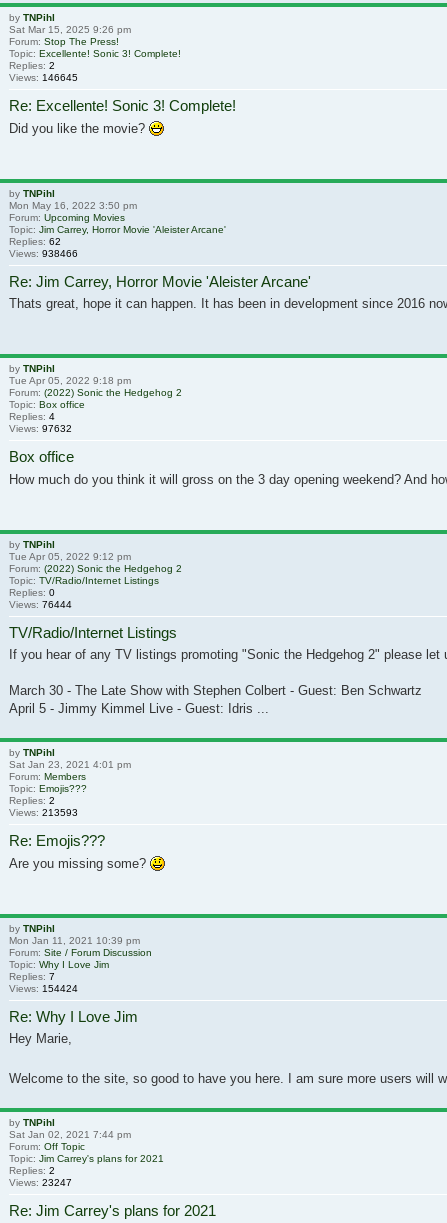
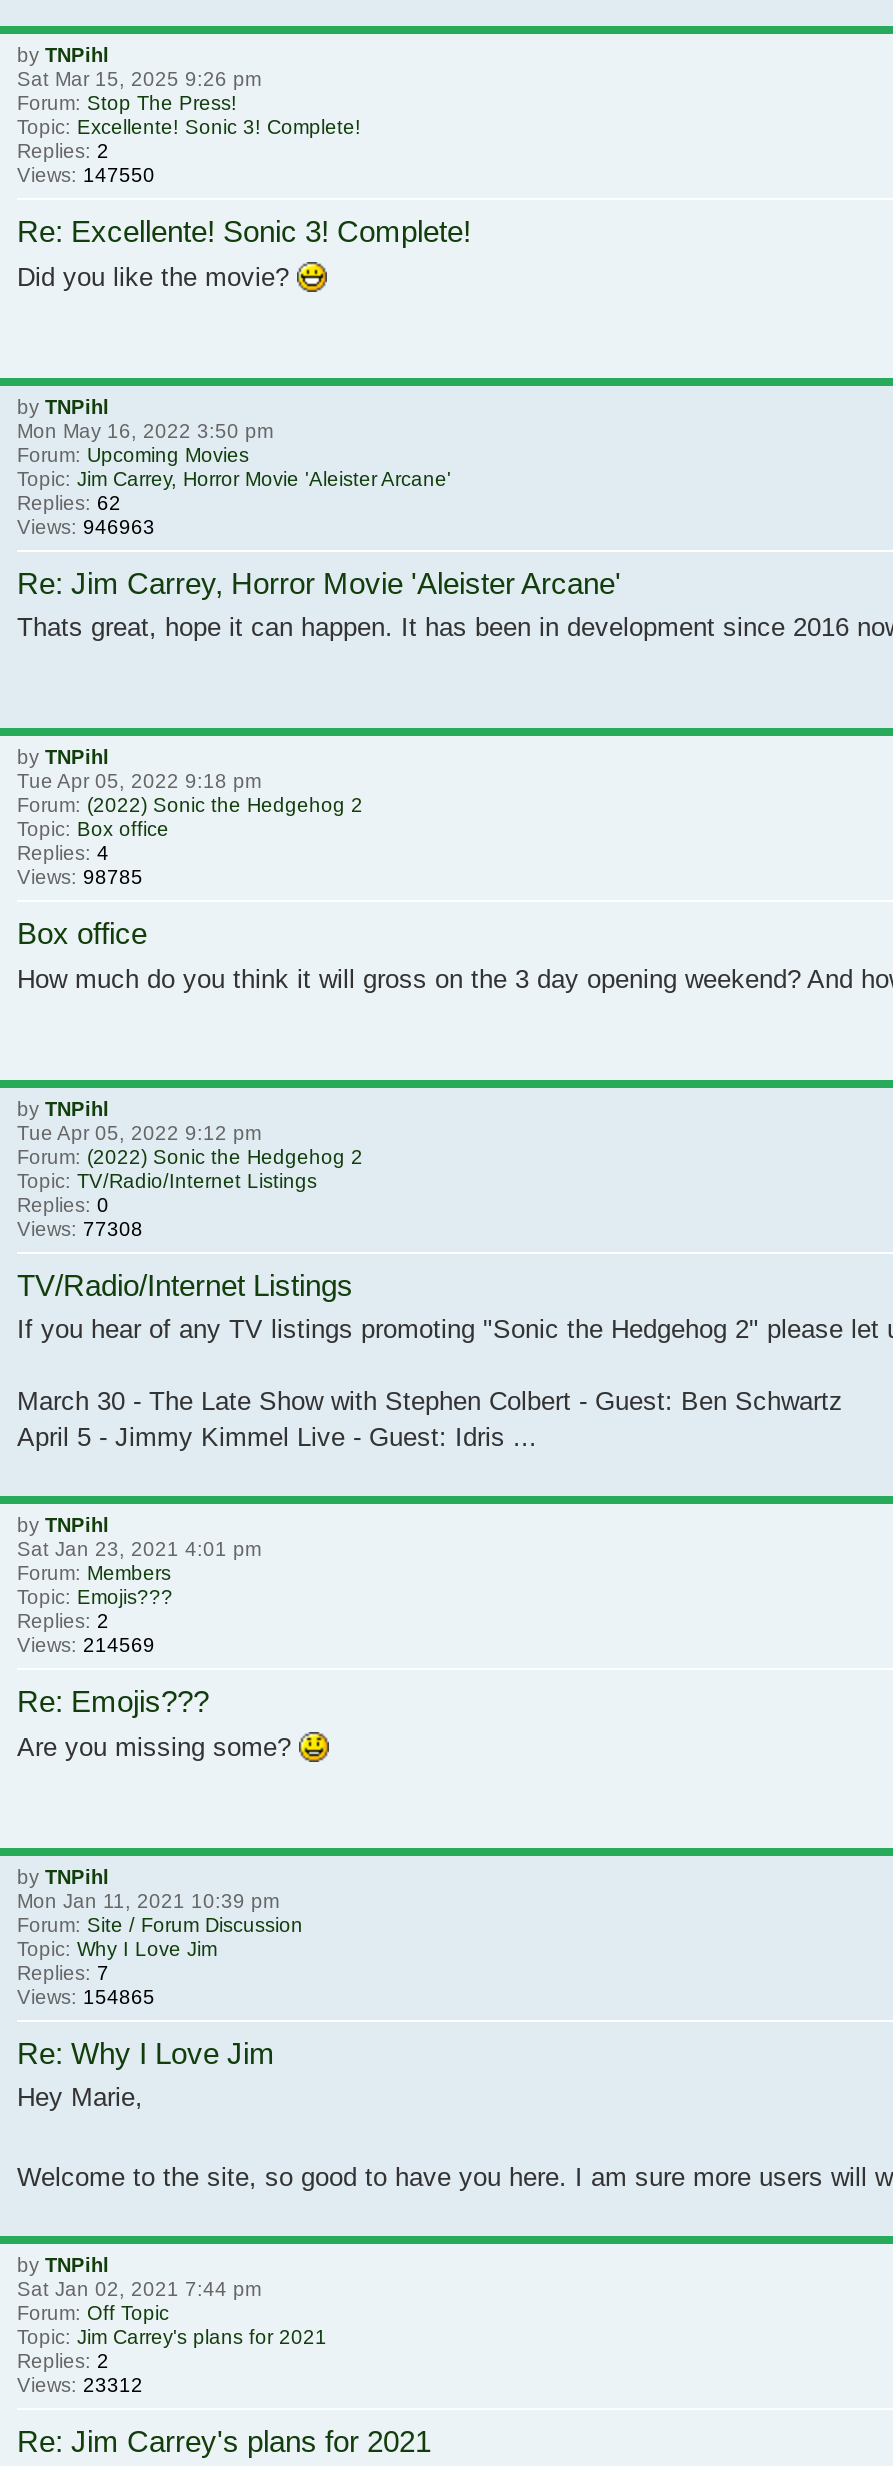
[9,72,78,83] Views: 146645 -> [17,164,155,186] Views: 147550
[9,247,78,258] Views: 938466 -> [17,515,155,537] Views: 946963
[9,423,72,434] Views: 97632 -> [17,866,143,888] Views: 98785
[9,598,72,609] Views: 76444 -> [17,1217,143,1239] Views: 77308
[9,807,78,818] Views: 213593 -> [17,1634,155,1656] Views: 214569
[9,982,78,993] Views: 154424 -> [17,1985,155,2007] Views: 154865
[9,1177,72,1188] Views: 23247 -> [17,2374,143,2396] Views: 23312

